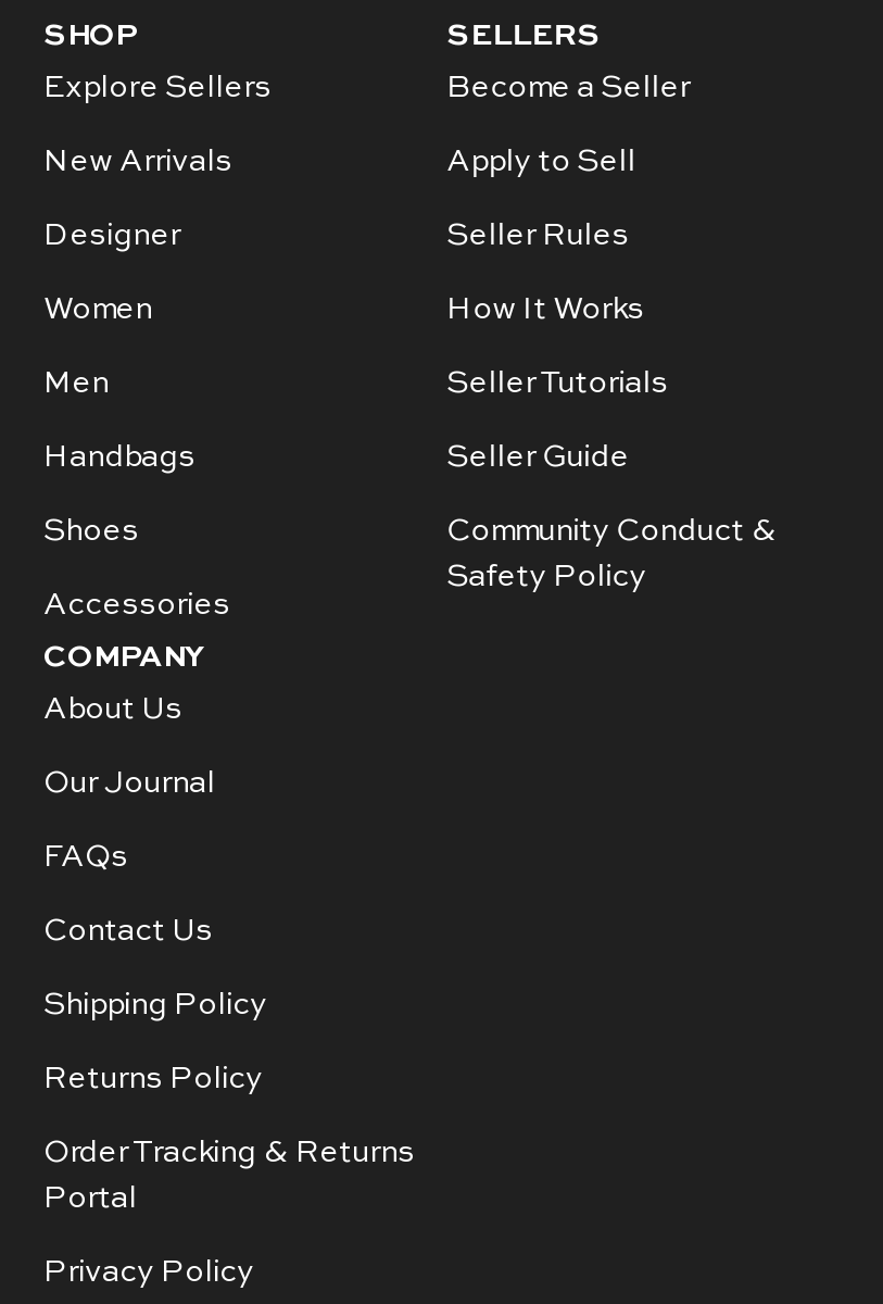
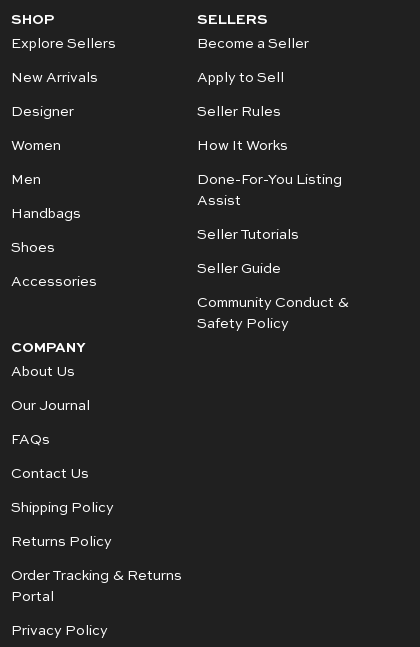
none -> [197,169,342,209] Done-For-You Listing | Assist

